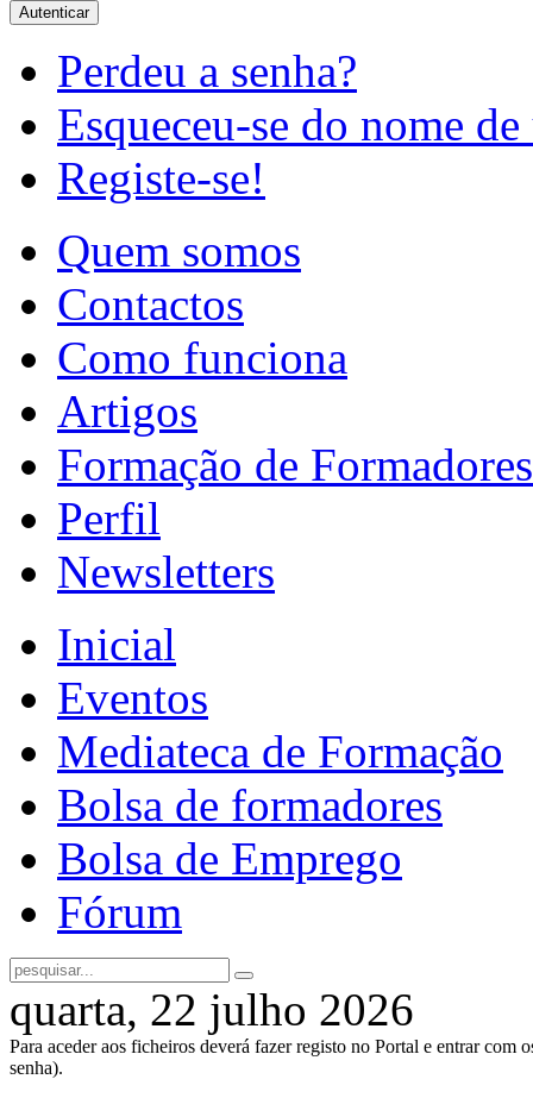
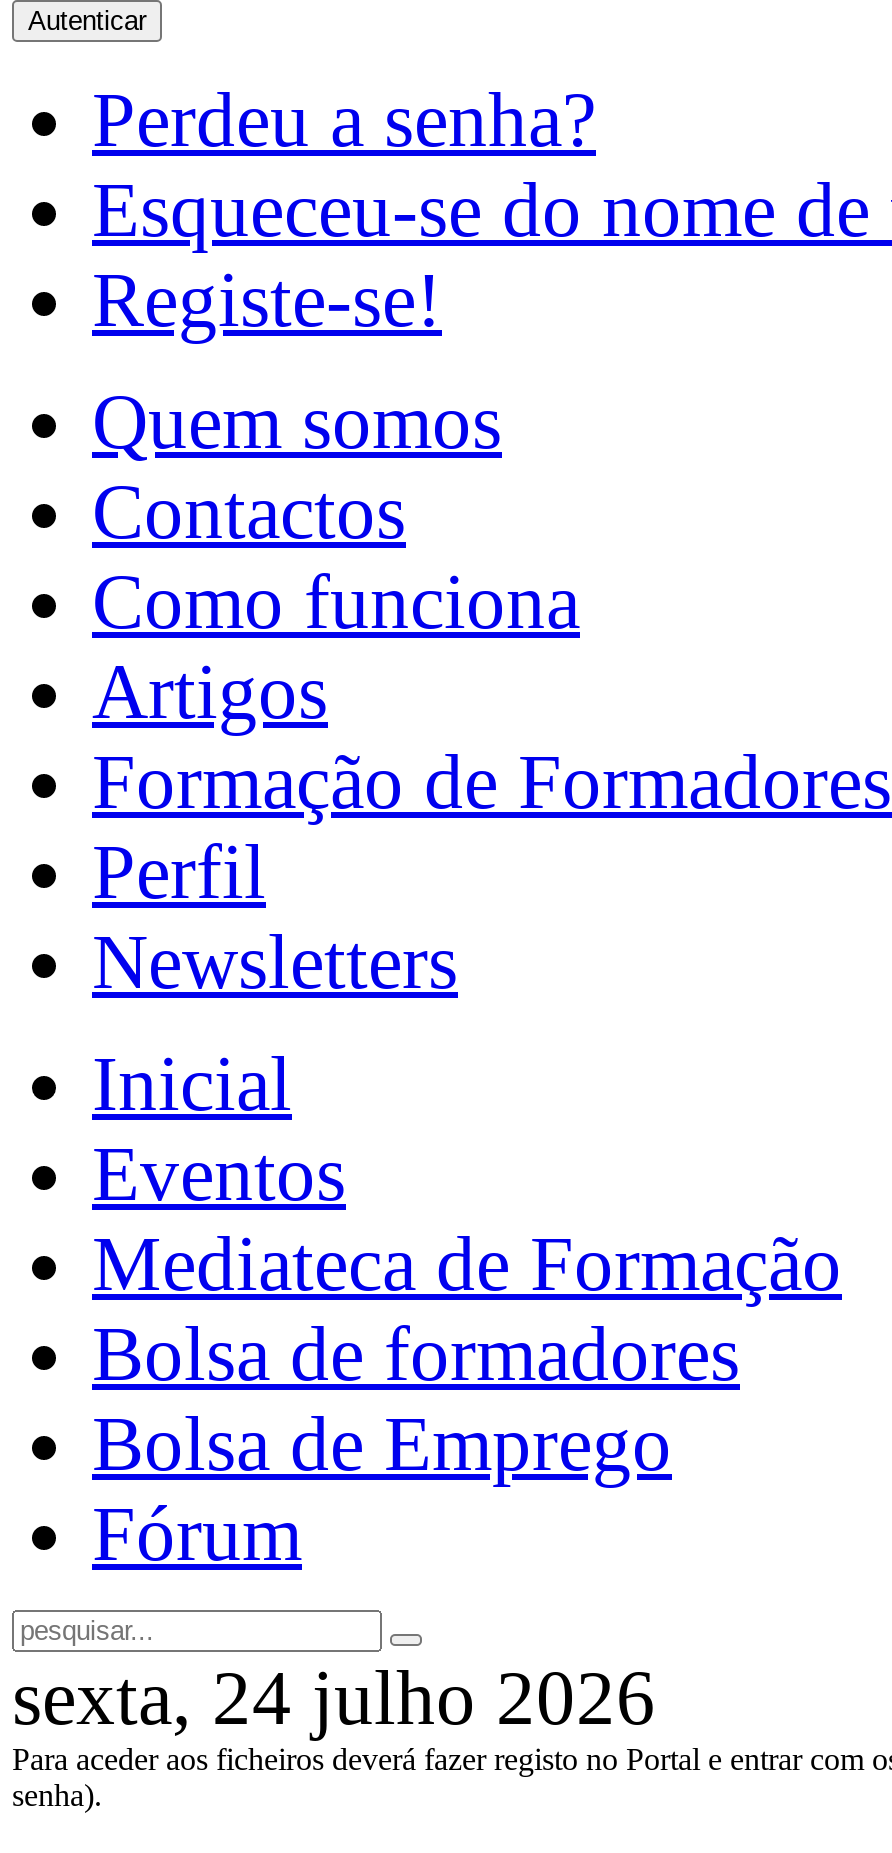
[10,984,414,1035] quarta, 22 julho 2026 -> [12,1655,656,1741] sexta, 24 julho 2026

